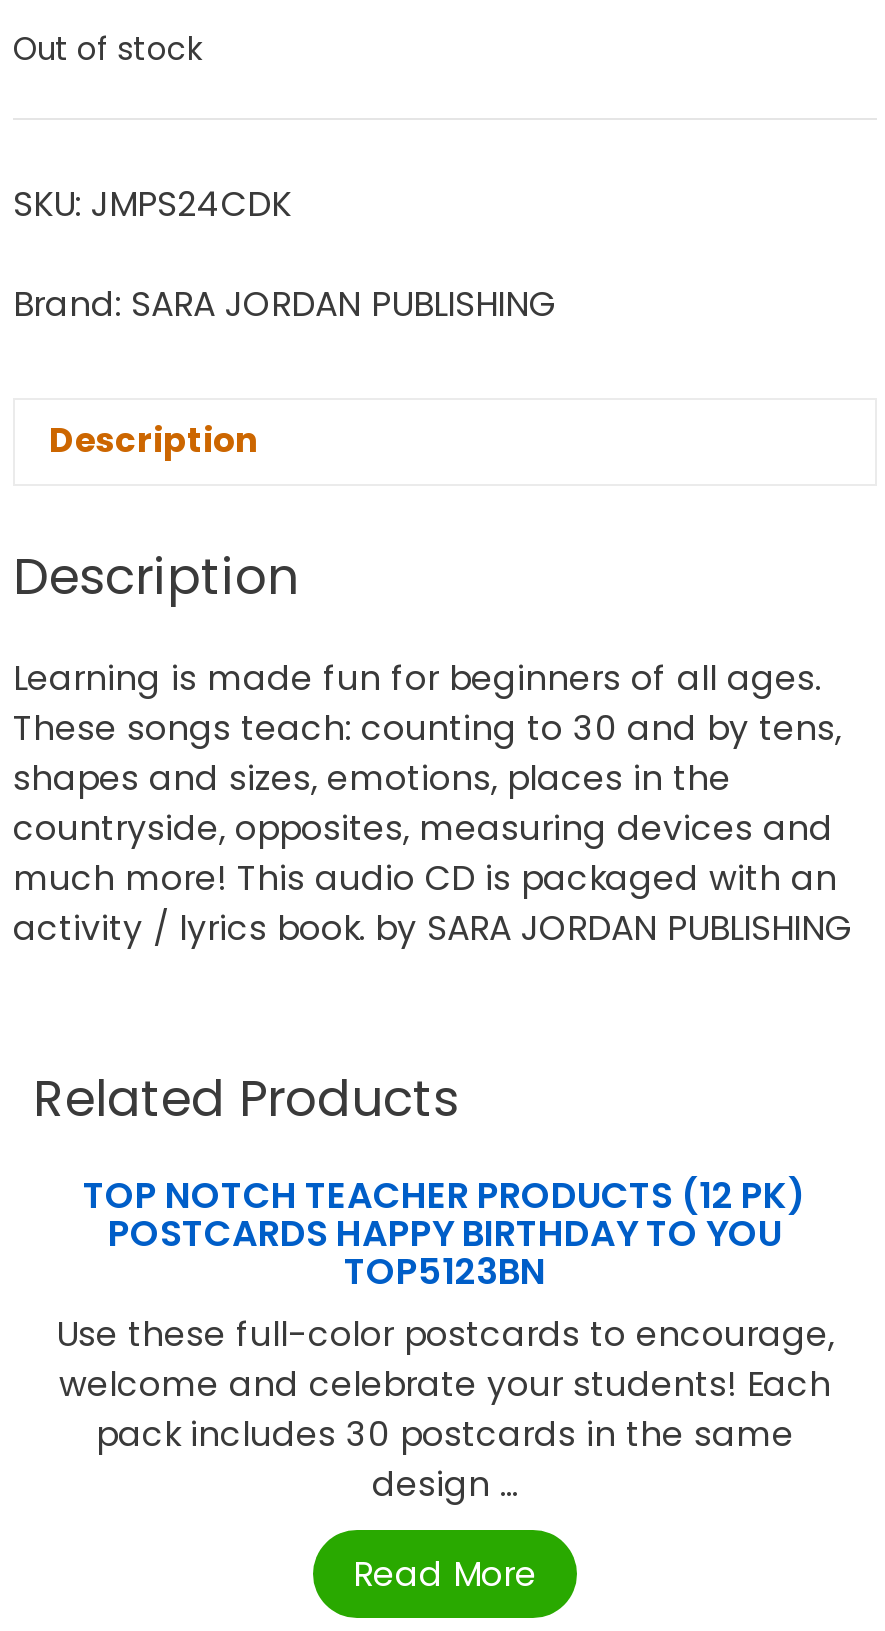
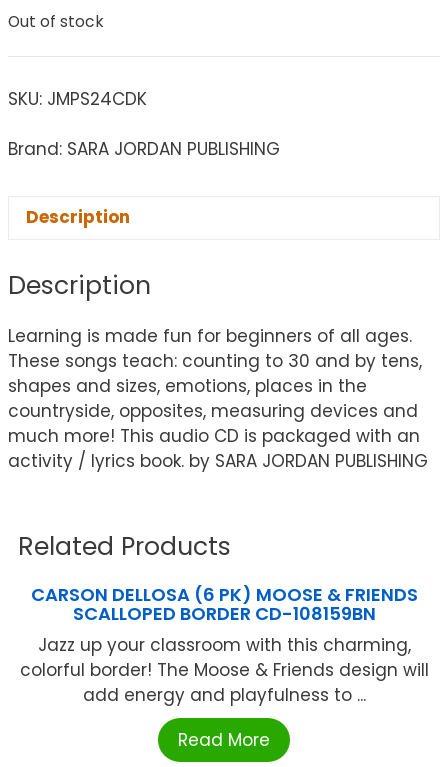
[56,1171,834,1509] TOP NOTCH TEACHER PRODUCTS (12 PK) | POSTCARDS HAPPY BIRTHDAY TO YOU | TOP5123BN | Use these full-color postcards to encourage, | welcome and celebrate your students! Each | pack includes 30 postcards in the same | design ... -> [19,582,428,707] CARSON DELLOSA (6 PK) MOOSE & FRIENDS | SCALLOPED BORDER CD-108159BN | Jazz up your classroom with this charming, | colorful border! The Moose & Friends design will | add energy and playfulness to ...

